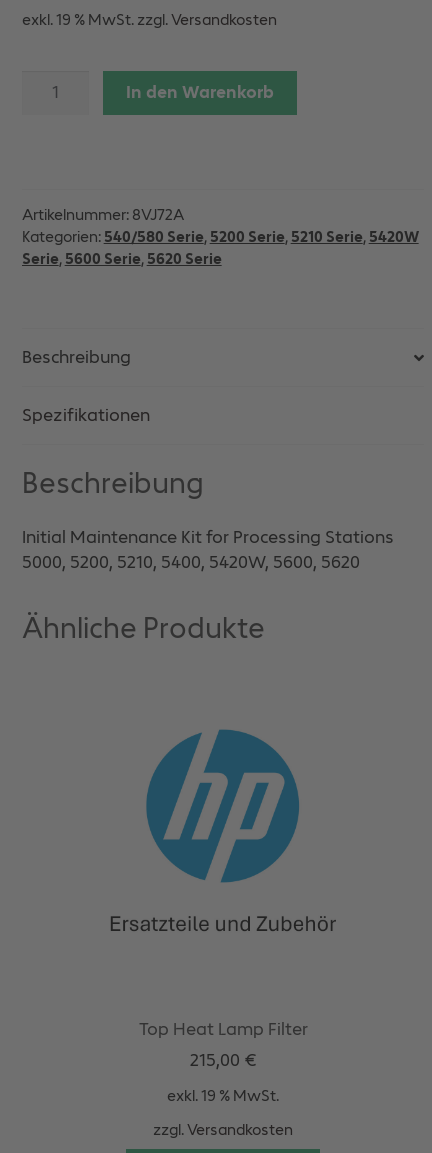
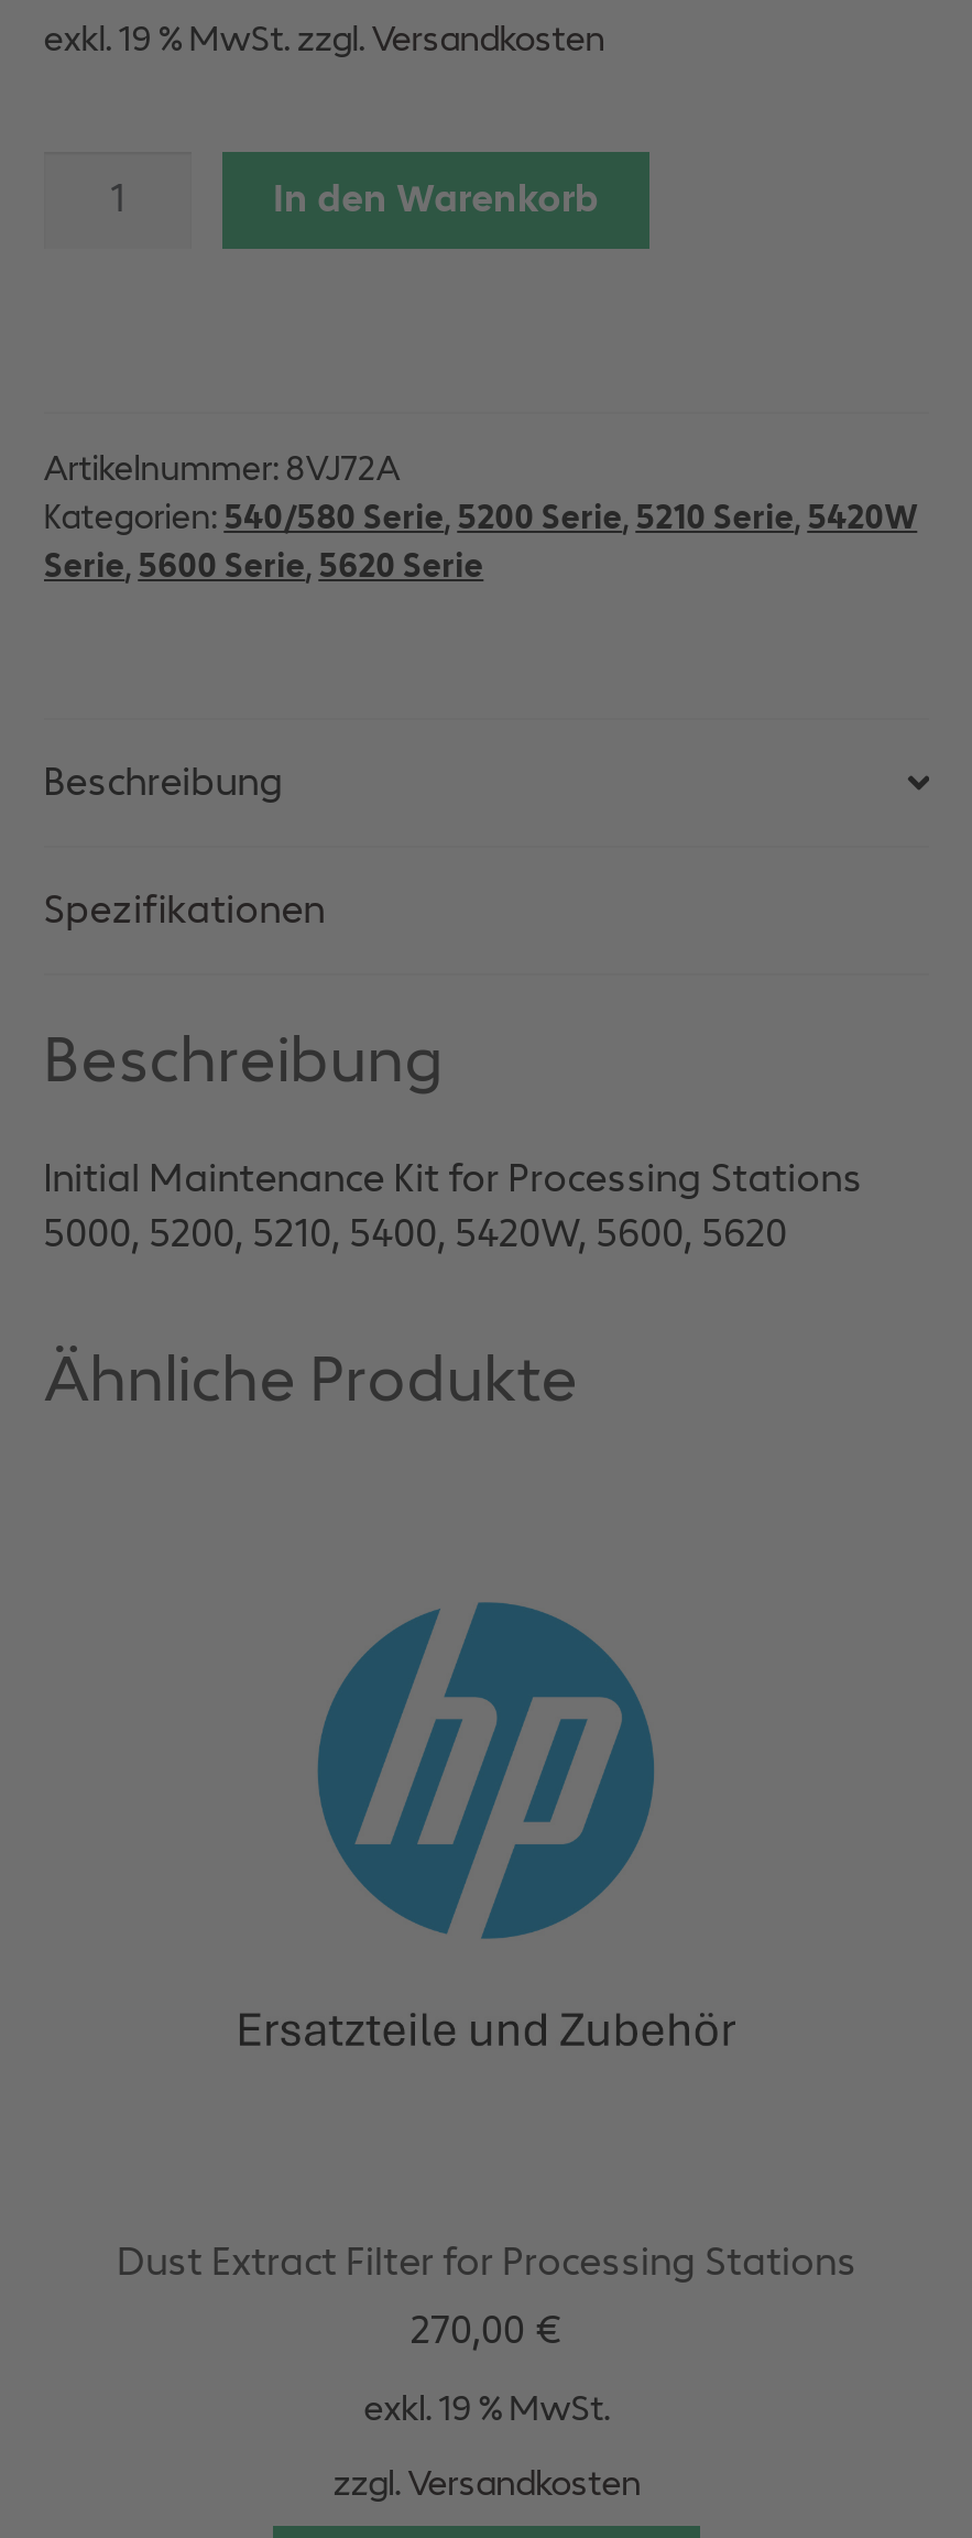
[138,1018,307,1071] Top Heat Lamp Filter | 215,00 € -> [117,2237,856,2353] Dust Extract Filter for Processing Stations | 270,00 €

